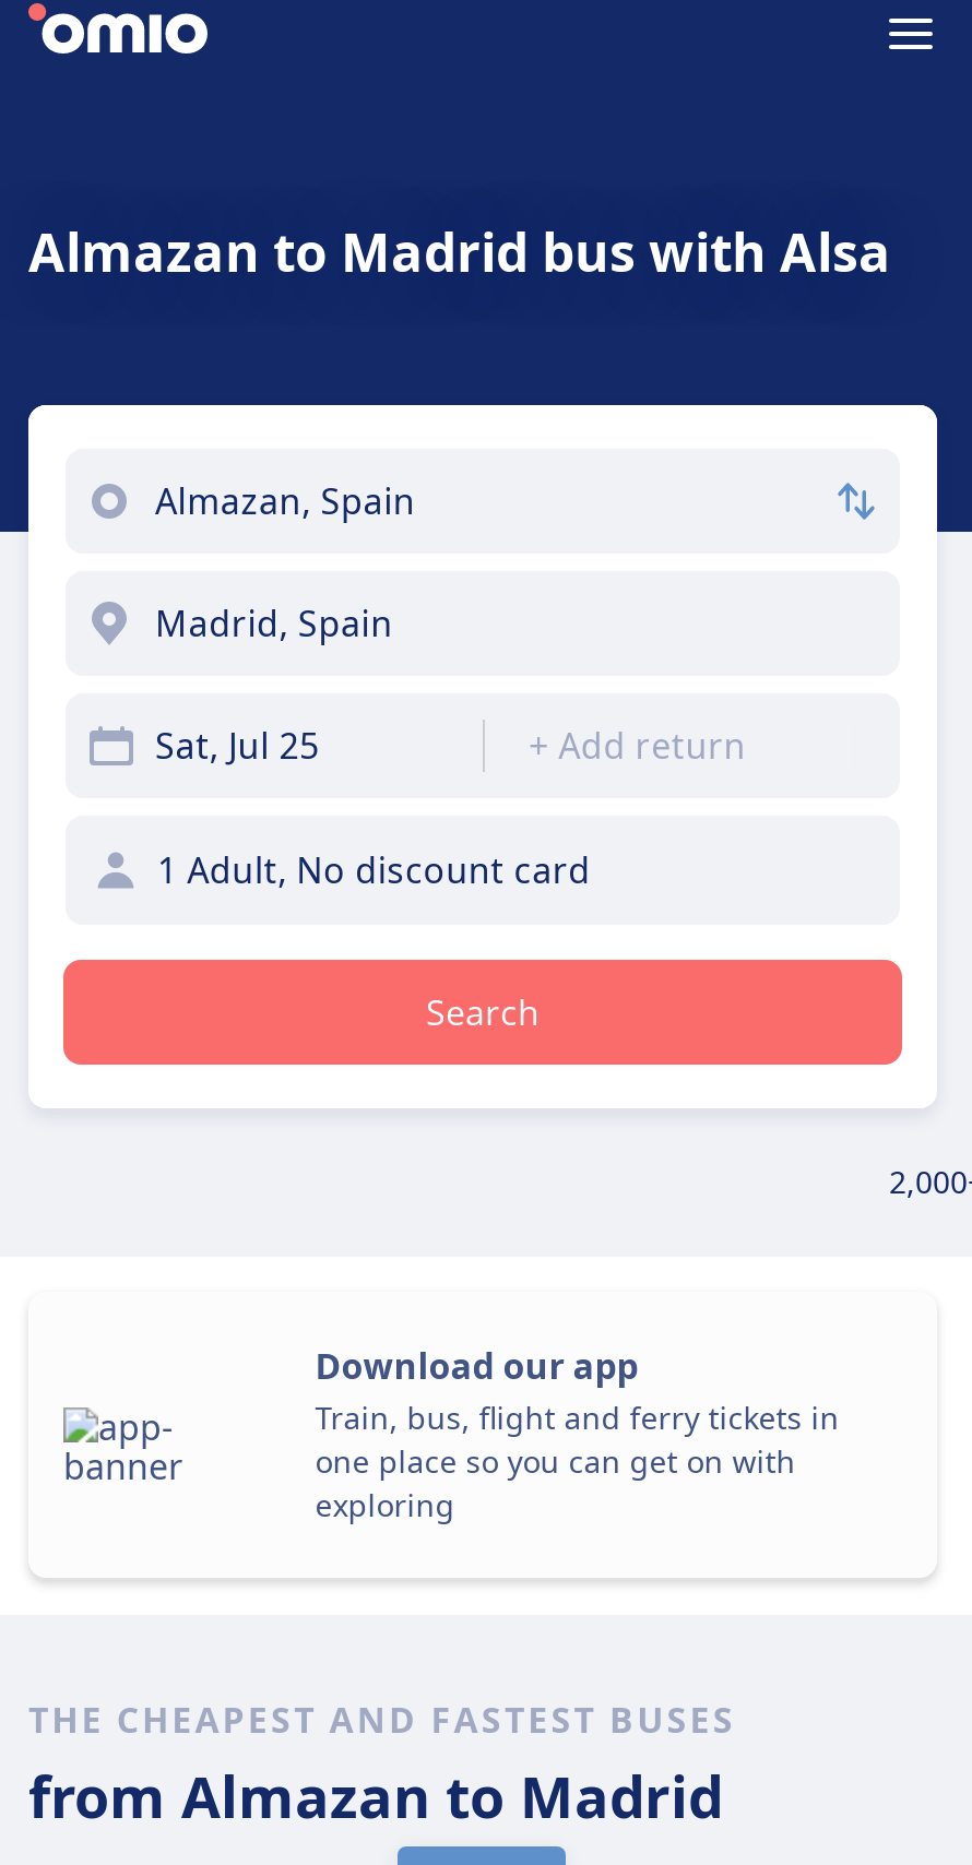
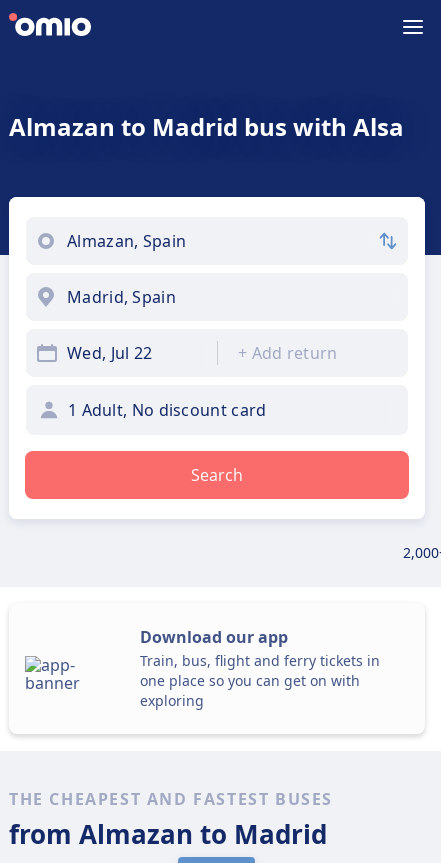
[155,722,320,770] Sat, Jul 25 -> [67,342,152,364] Wed, Jul 22

